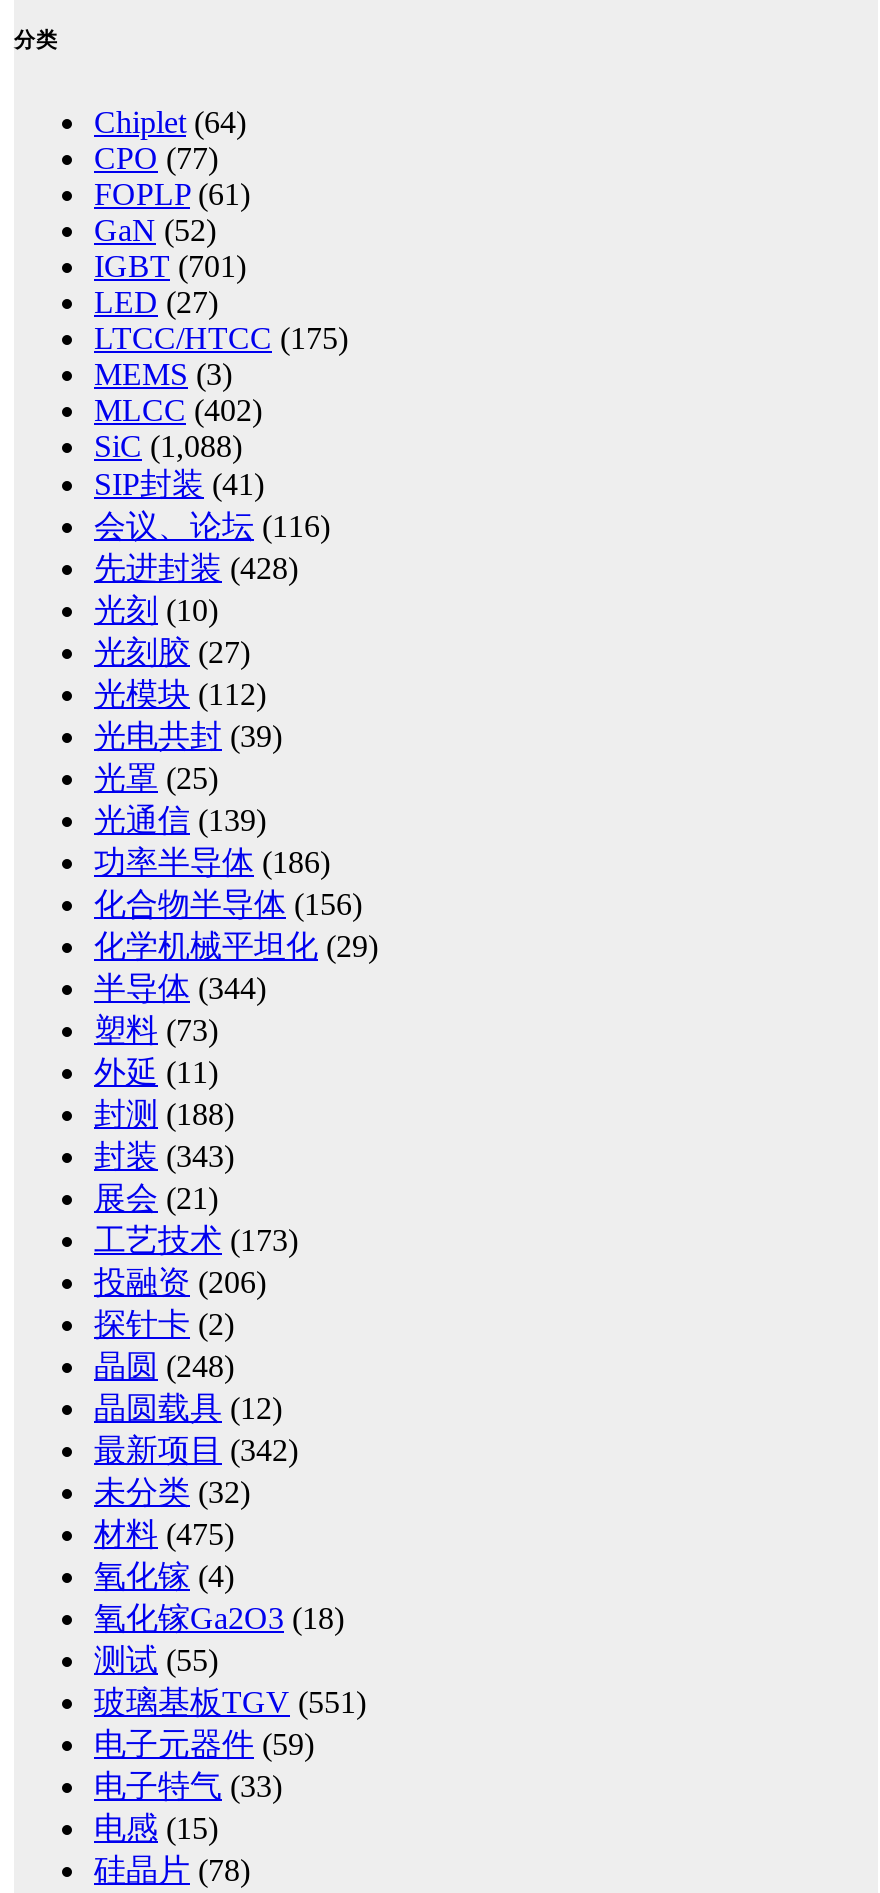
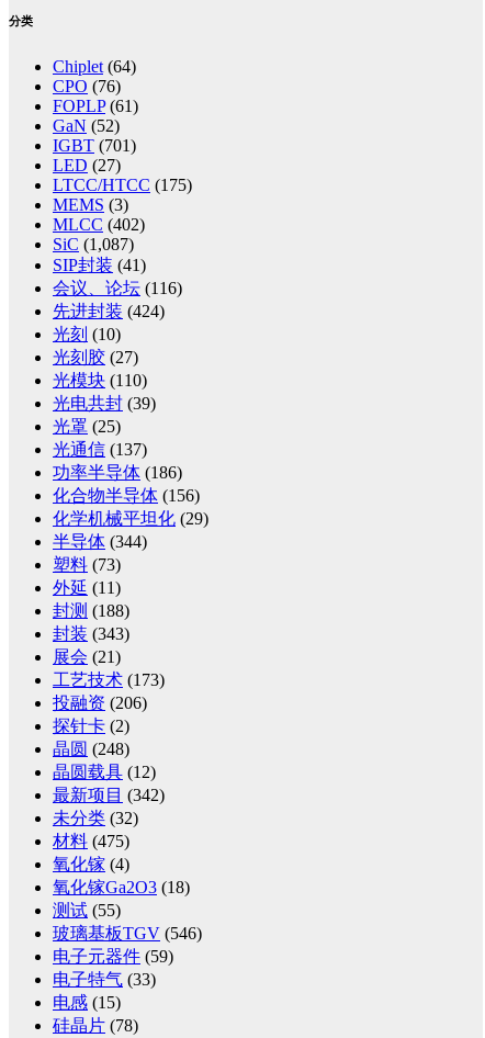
[94,141,218,175] CPO (77) -> [53,77,121,96] CPO (76)
[94,429,242,463] SiC (1,088) -> [53,235,134,254] SiC (1,087)
[94,551,298,585] 先进封装(428) -> [53,302,165,321] 先进封装(424)
[94,677,266,711] 光模块(112) -> [53,371,147,390] 光模块(110)
[94,803,266,837] 光通信(139) -> [53,440,147,459] 光通信(137)
[94,1685,366,1719] 玻璃基板TGV (551) -> [53,924,202,943] 玻璃基板TGV (546)

